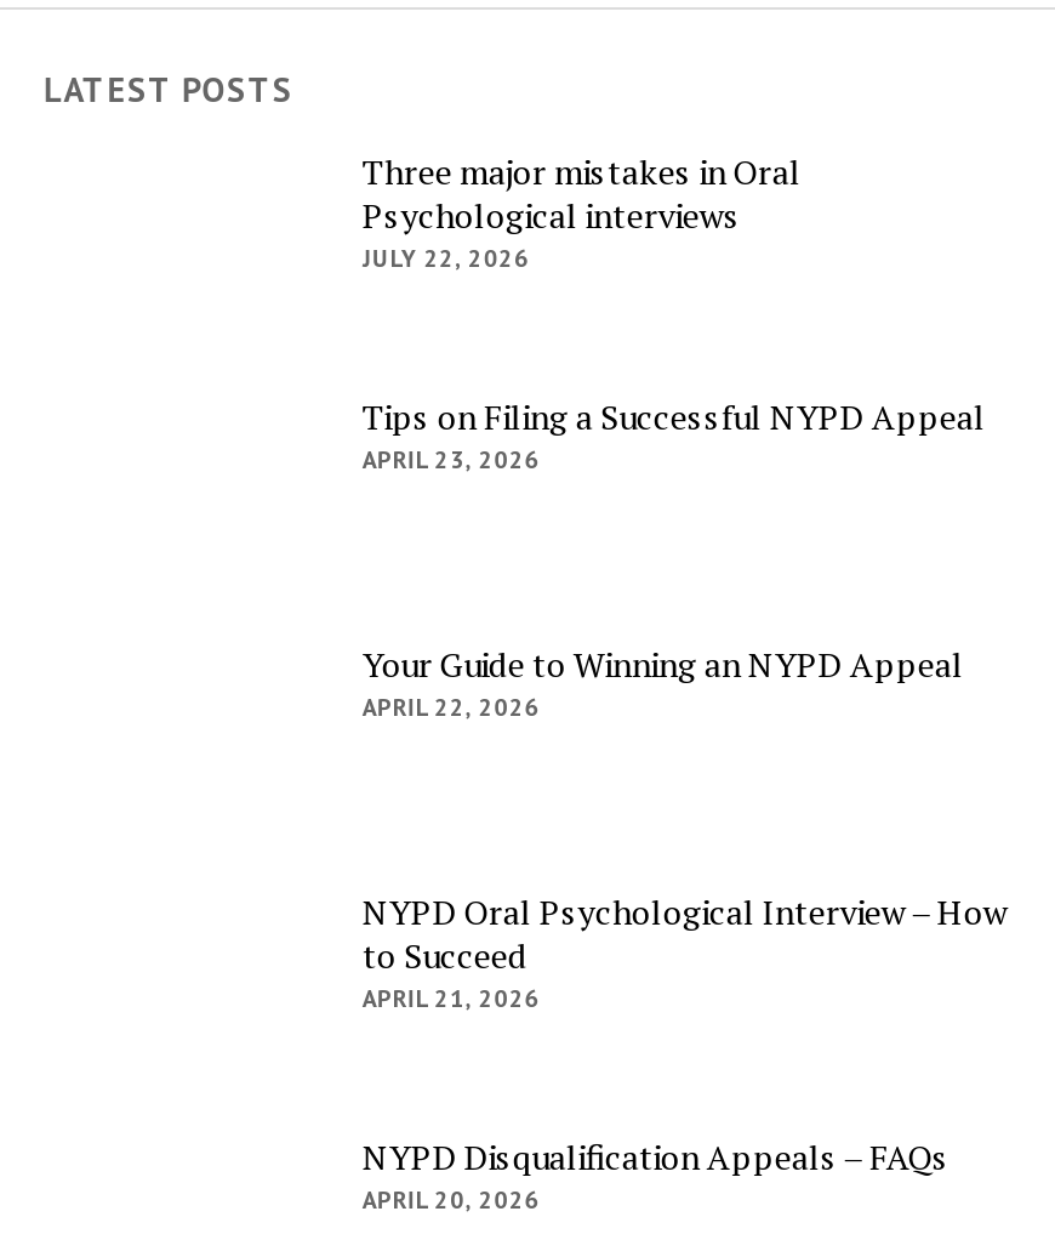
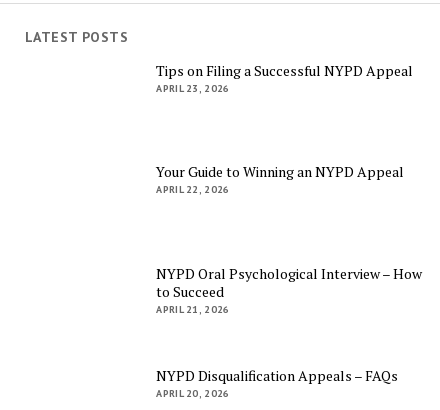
[362,148,801,274] Three major mistakes in Oral | Psychological interviews | JULY 22, 2026 -> none

